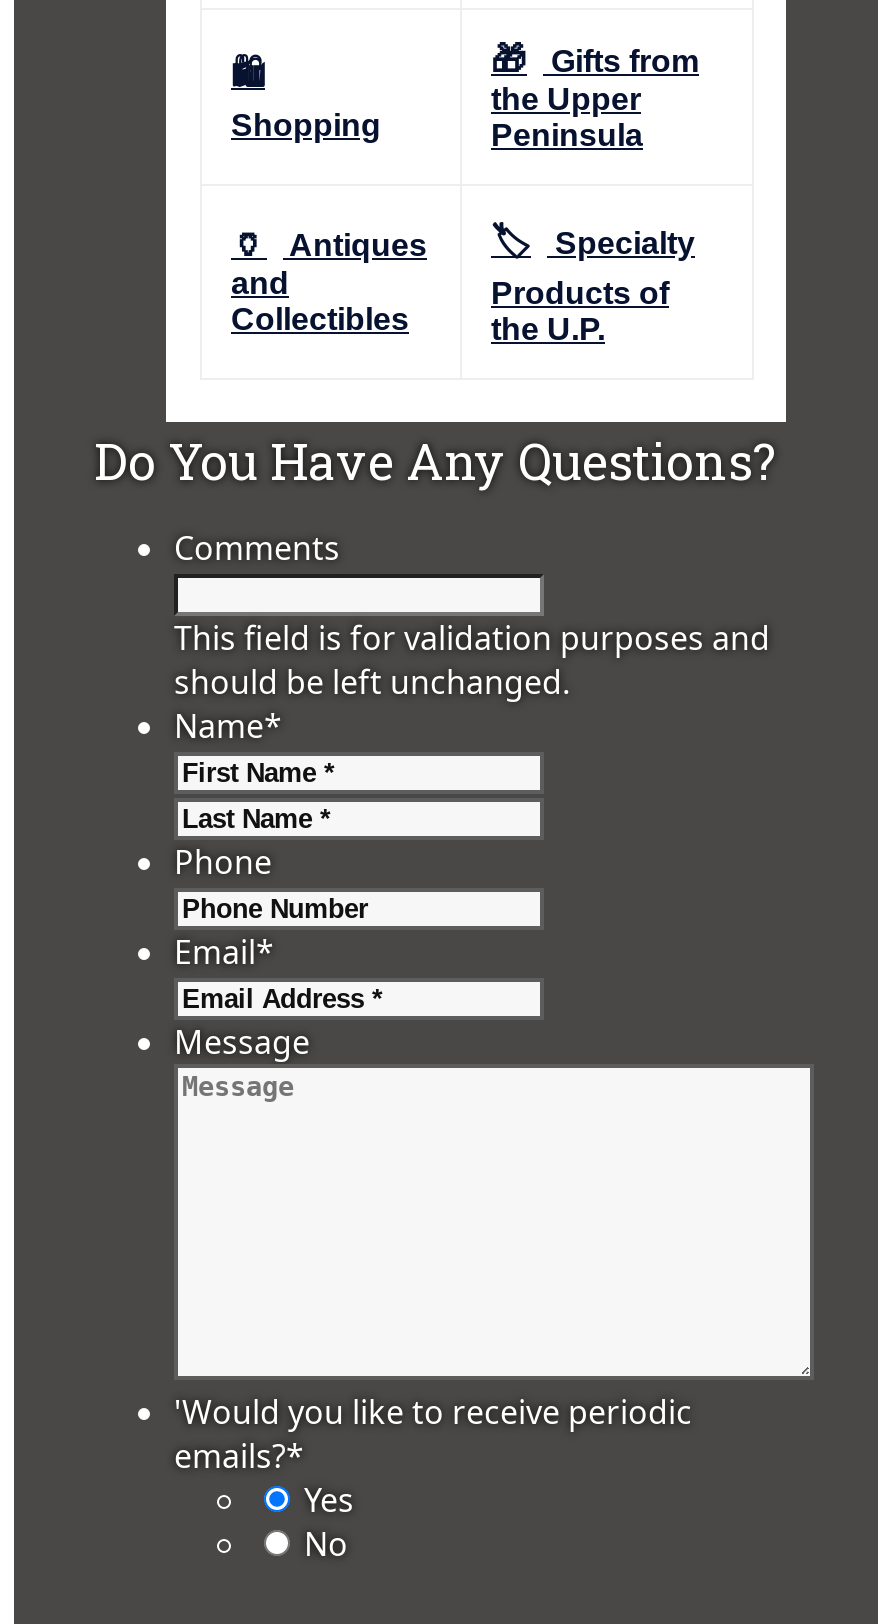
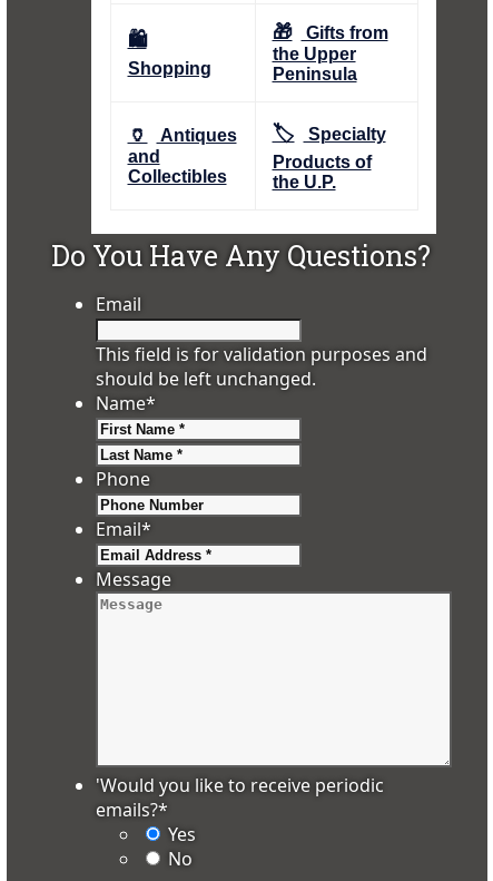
[174,527,340,571] Comments -> [96,292,141,317] Email

